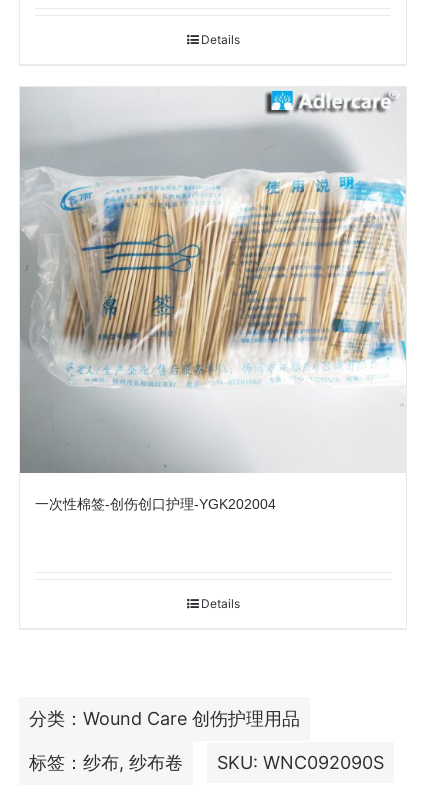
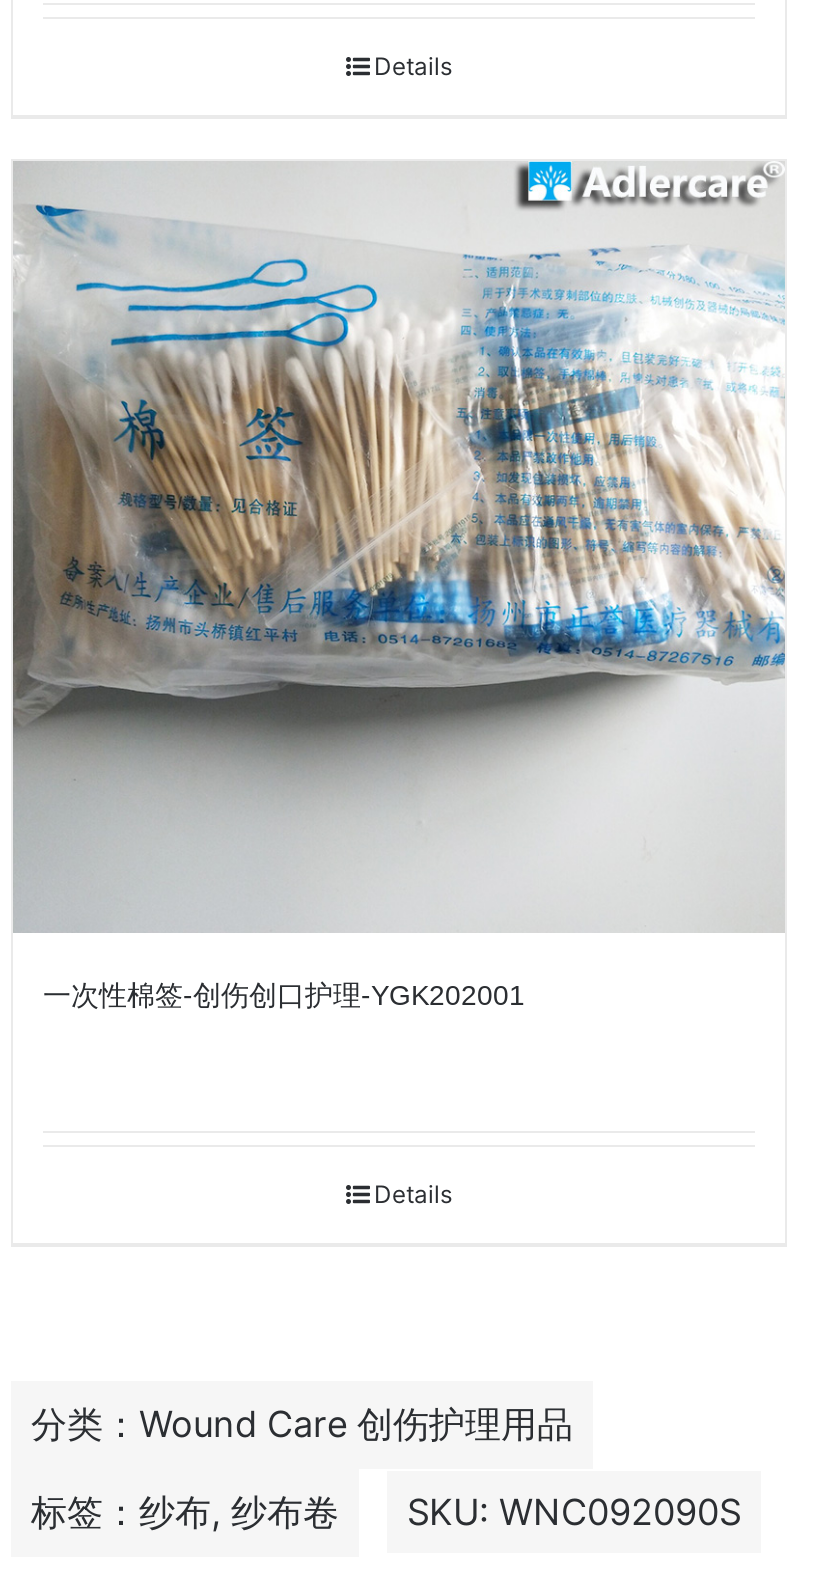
[19,87,407,512] [image] | 一次性棉签-创伤创口护理-YGK202004 -> [13,159,787,1010] [image] | 一次性棉签-创伤创口护理-YGK202001

